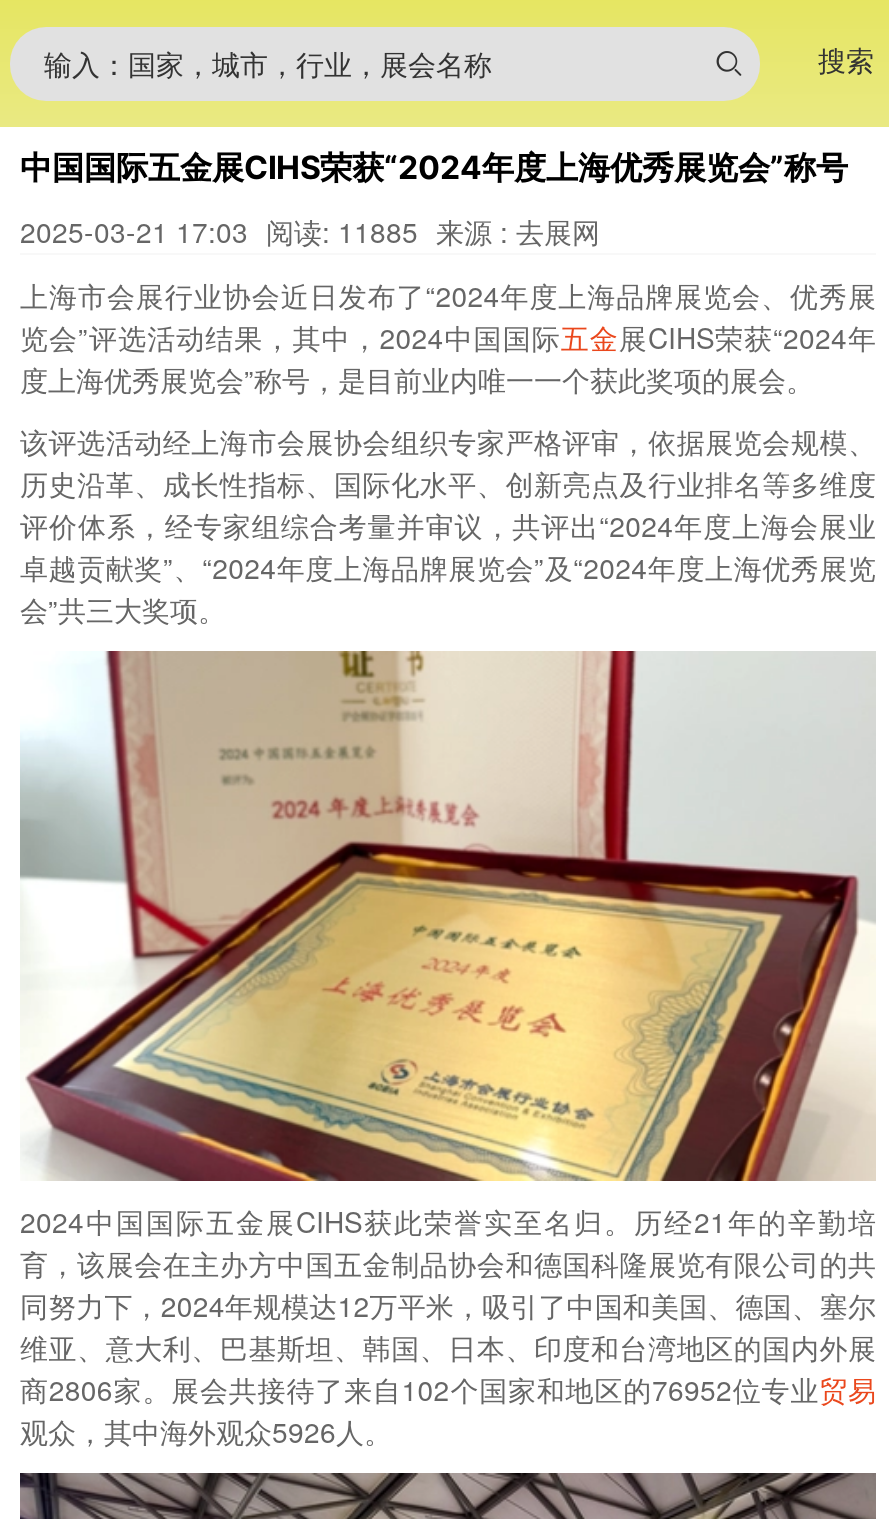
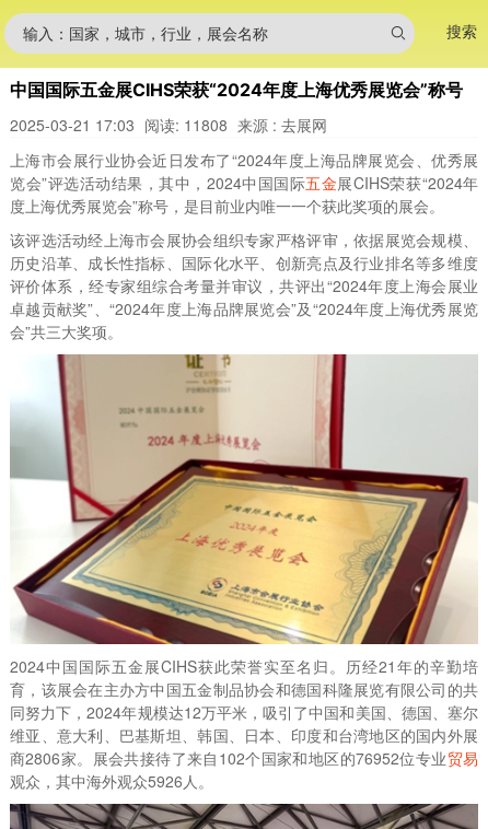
[20,211,600,251] 2025-03-21 17:03 阅读: 11885 来源 : 去展网 -> [10,114,327,136] 2025-03-21 17:03 阅读: 11808 来源 : 去展网

